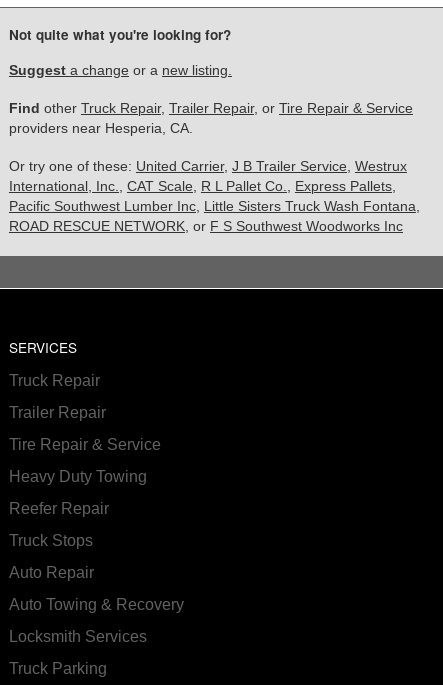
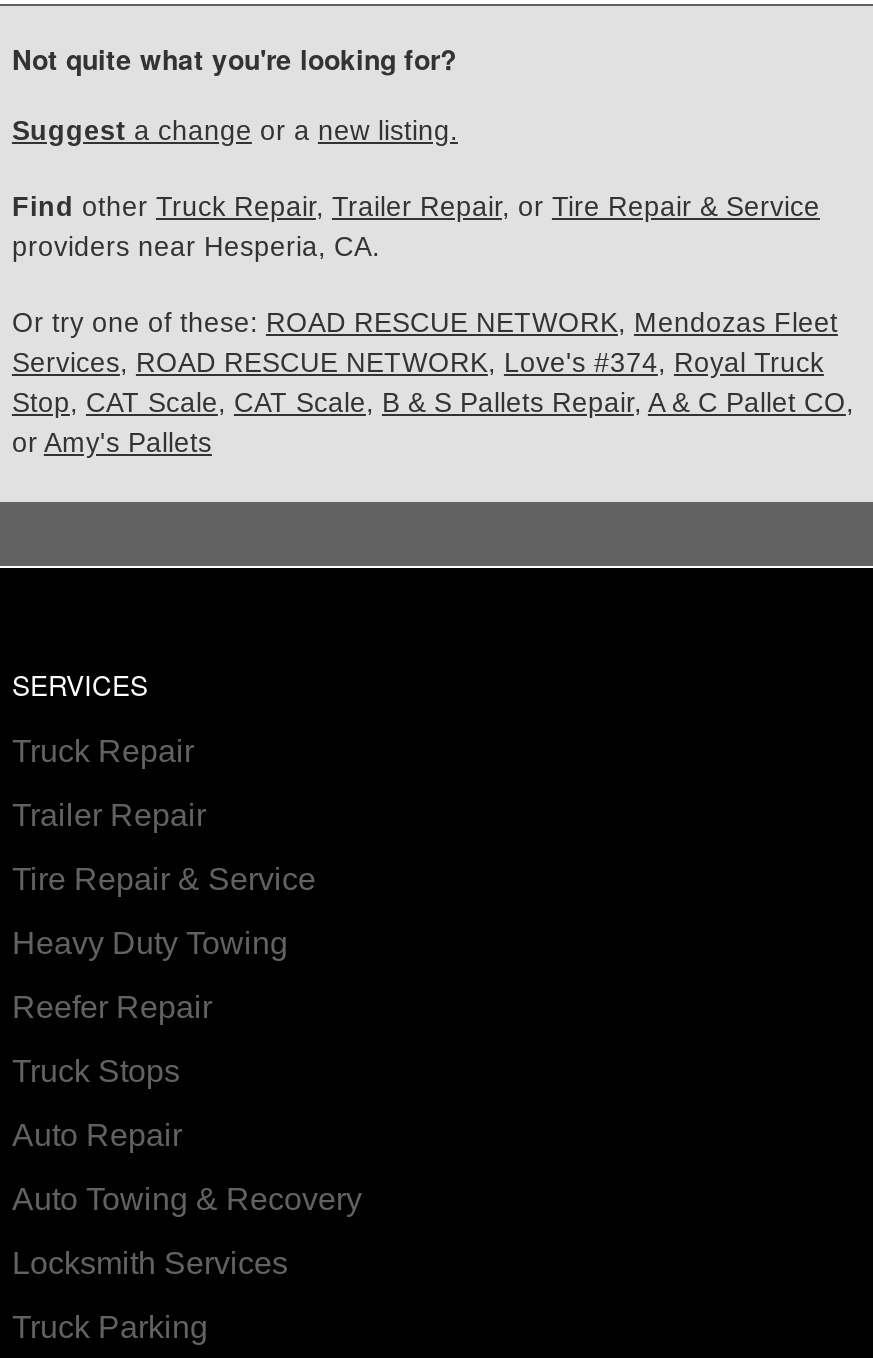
[9,159,420,234] Or try one of these: United Carrier, J B Trailer Service, Westrux | International, Inc., CAT Scale, R L Pallet Co., Express Pallets, | Pacific Southwest Lumber Inc, Little Sisters Truck Wash Fontana, | ROAD RESCUE NETWORK, or F S Southwest Woodworks Inc -> [12,308,854,458] Or try one of these: ROAD RESCUE NETWORK, Mendozas Fleet | Services, ROAD RESCUE NETWORK, Love's #374, Royal Truck | Stop, CAT Scale, CAT Scale, B & S Pallets Repair, A & C Pallet CO, | or Amy's Pallets

